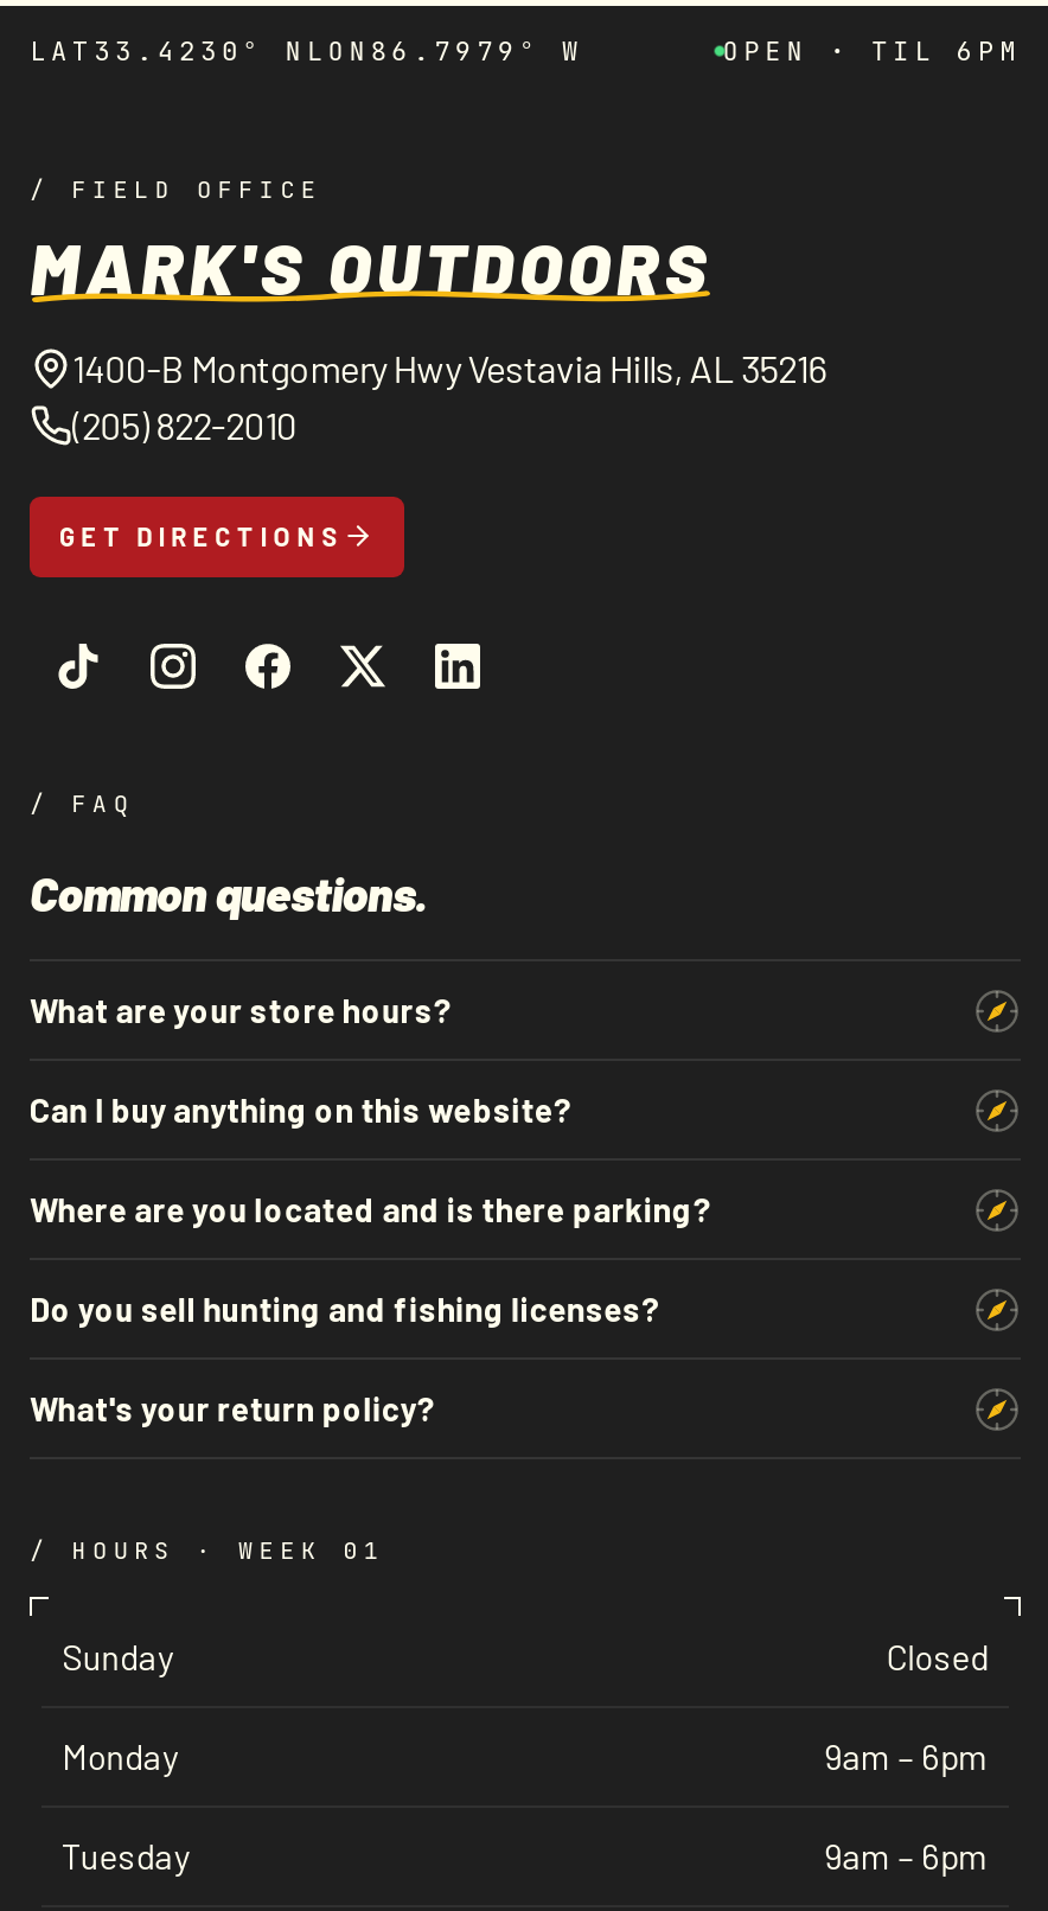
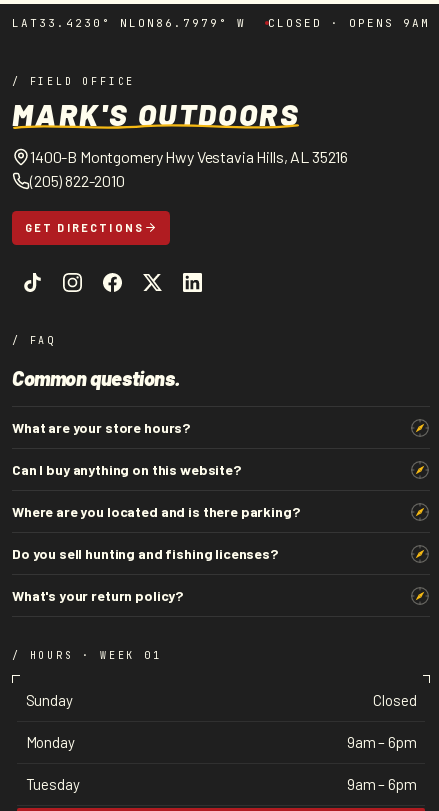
[723,34,1021,67] OPEN · TIL 6PM -> [268,16,430,30] CLOSED · OPENS 9AM

